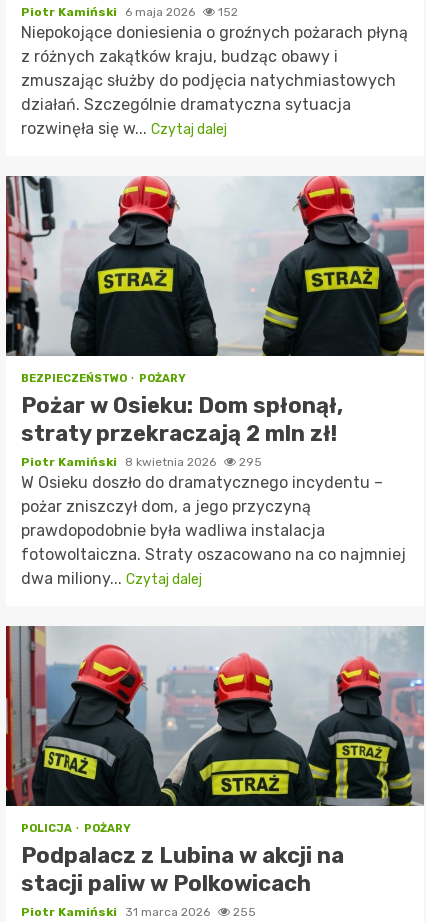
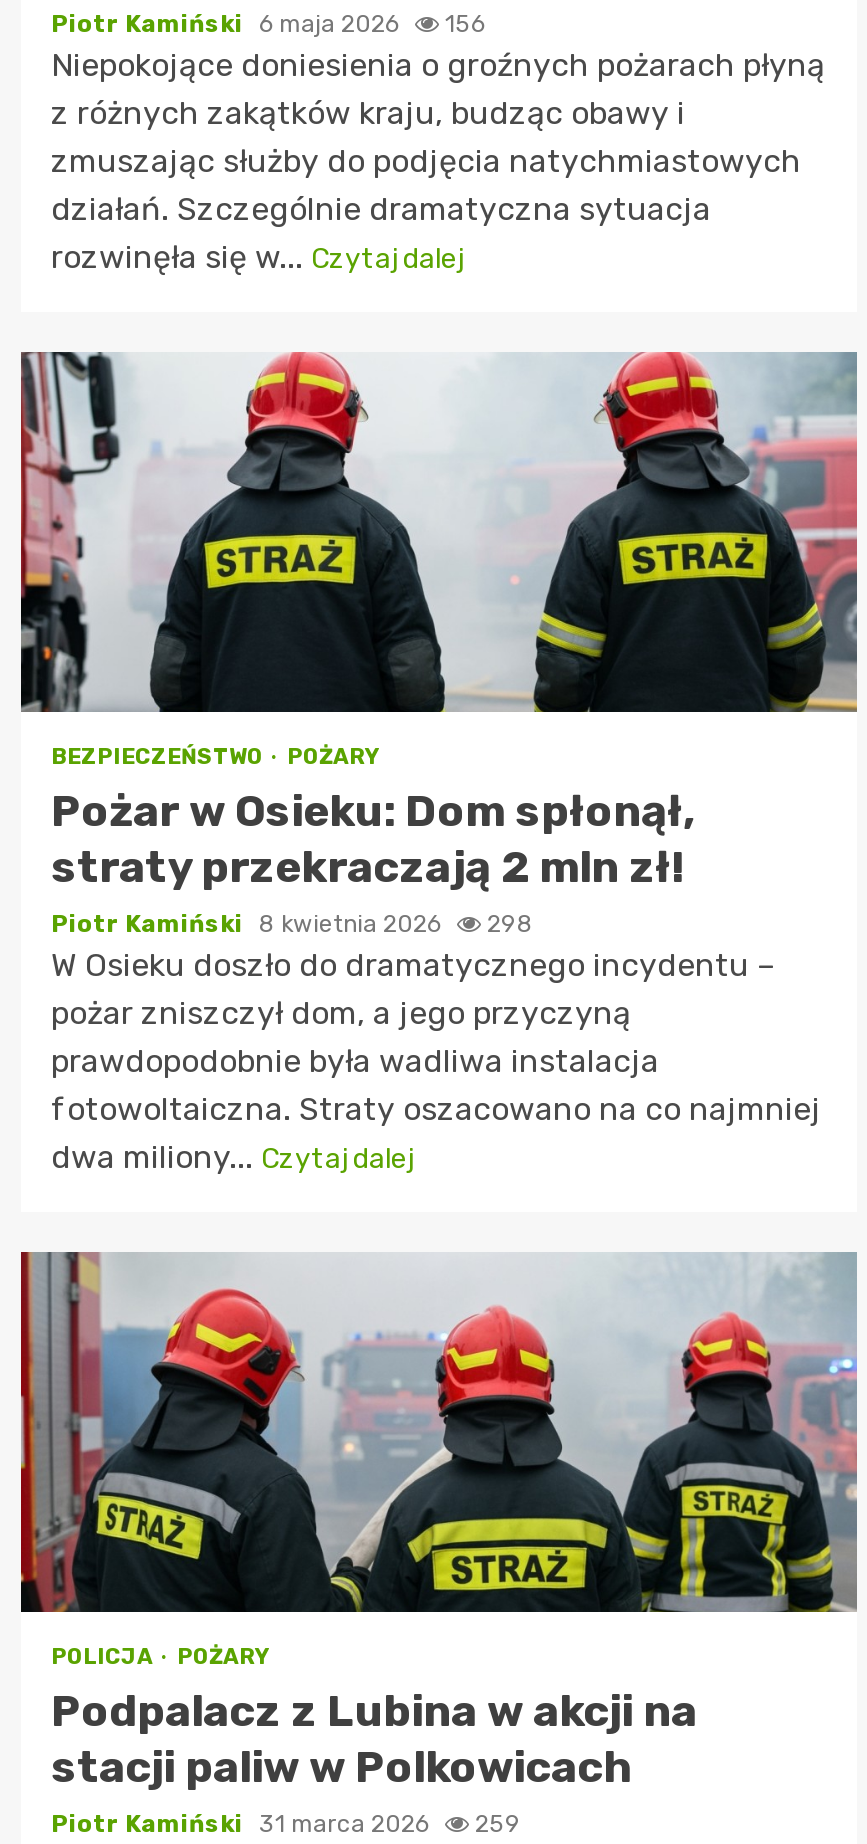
[21,5,238,19] Piotr Kamiński 6 maja 2026 152 -> [51,10,485,38] Piotr Kamiński 6 maja 2026 156
[21,455,262,469] Piotr Kamiński 8 kwietnia 2026 295 -> [51,910,533,938] Piotr Kamiński 8 kwietnia 2026 298
[21,905,256,919] Piotr Kamiński 31 marca 2026 255 -> [51,1810,521,1838] Piotr Kamiński 31 marca 2026 259

